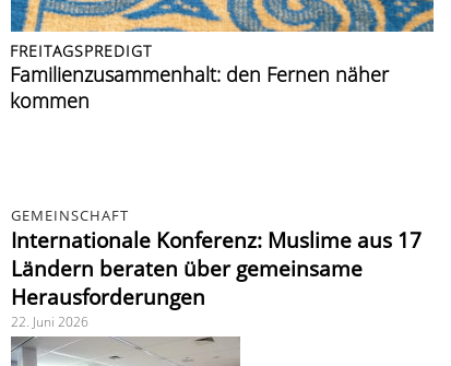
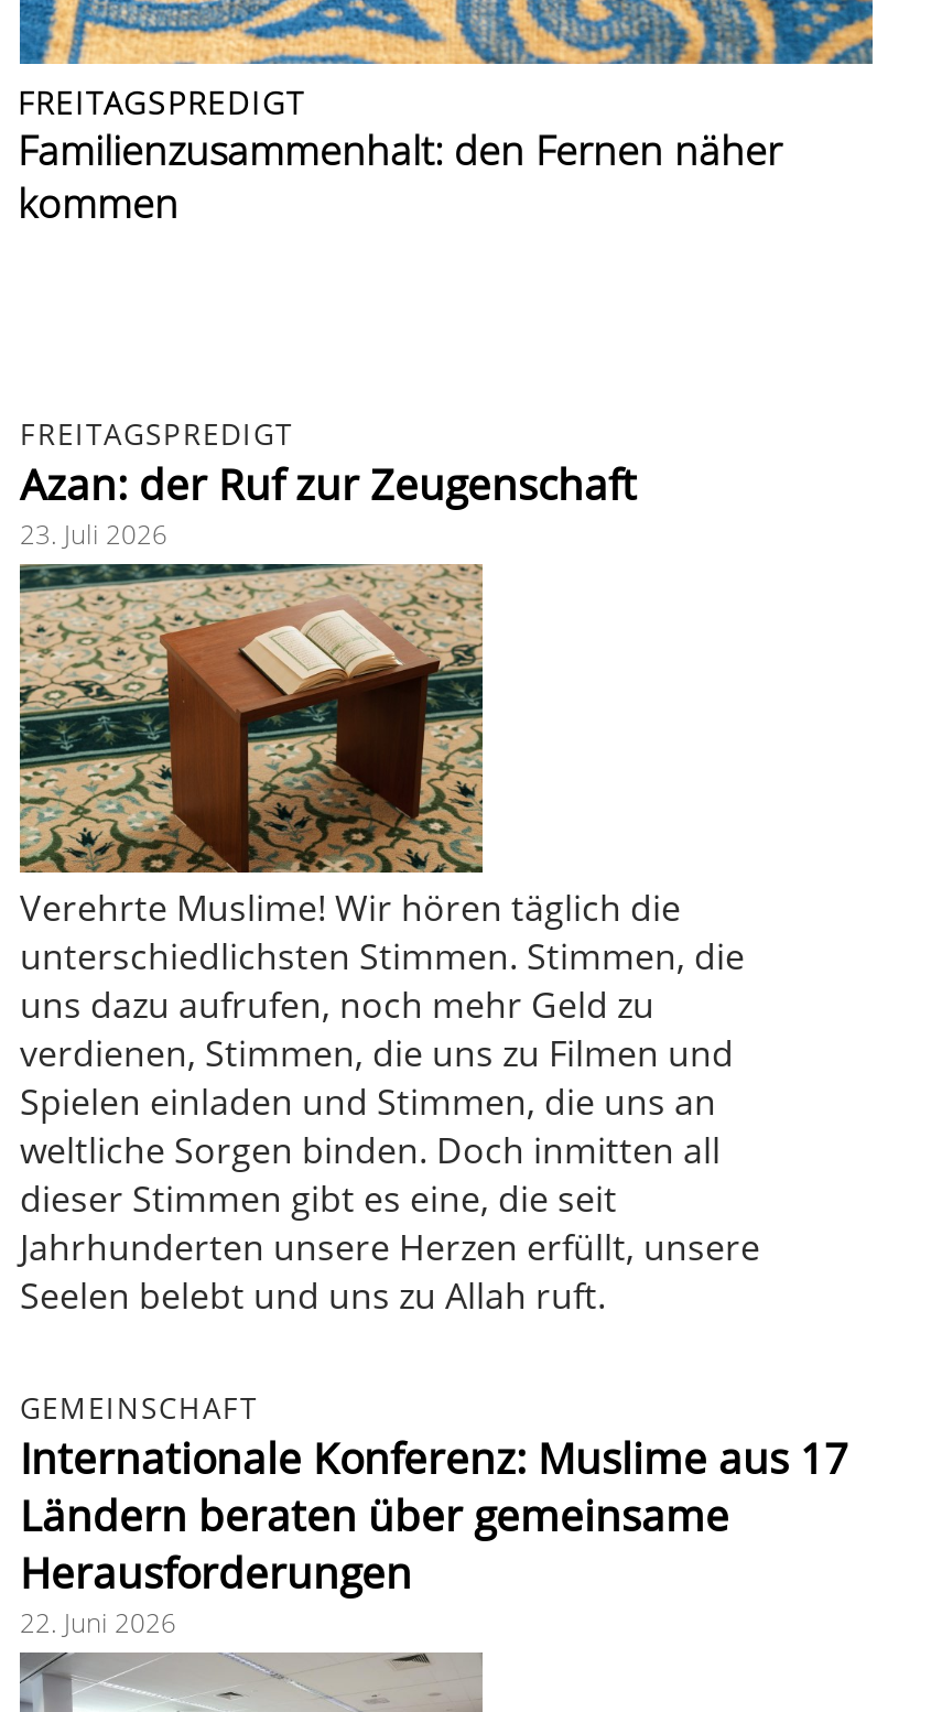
none -> [18,562,760,1319] [image] | Verehrte Muslime! Wir hören täglich die | unterschiedlichsten Stimmen. Stimmen, die | uns dazu aufrufen, noch mehr Geld zu | verdienen, Stimmen, die uns zu Filmen und | Spielen einladen und Stimmen, die uns an | weltliche Sorgen binden. Doch inmitten all | dieser Stimmen gibt es eine, die seit | Jahrhunderten unsere Herzen erfüllt, unsere | Seelen belebt und uns zu Allah ruft.
none -> [20,413,637,552] FREITAGSPREDIGT | Azan: der Ruf zur Zeugenschaft | 23. Juli 2026

